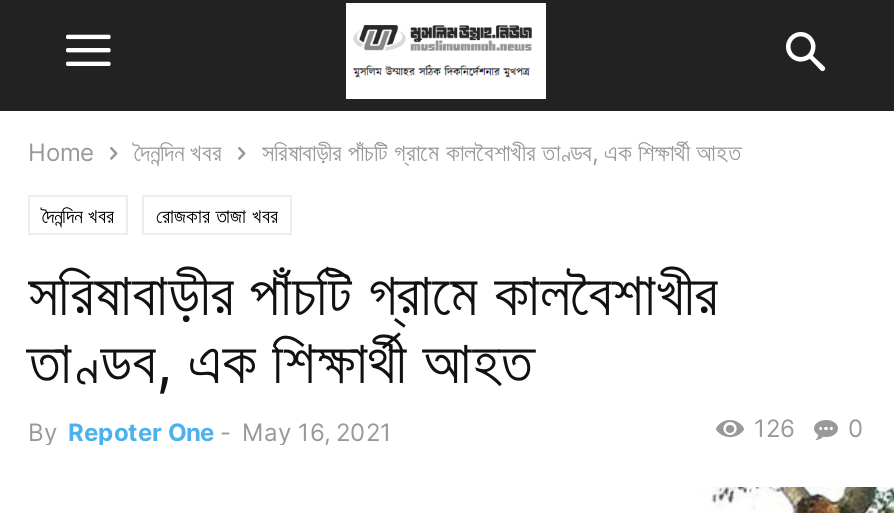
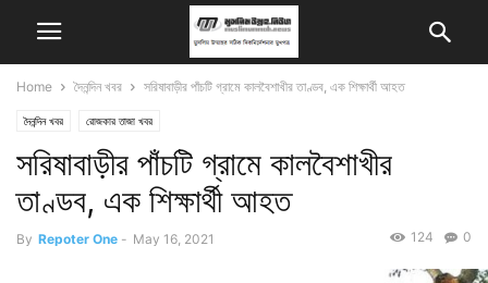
[754,413,864,443] 126 0 -> [411,229,472,245] 124 0

